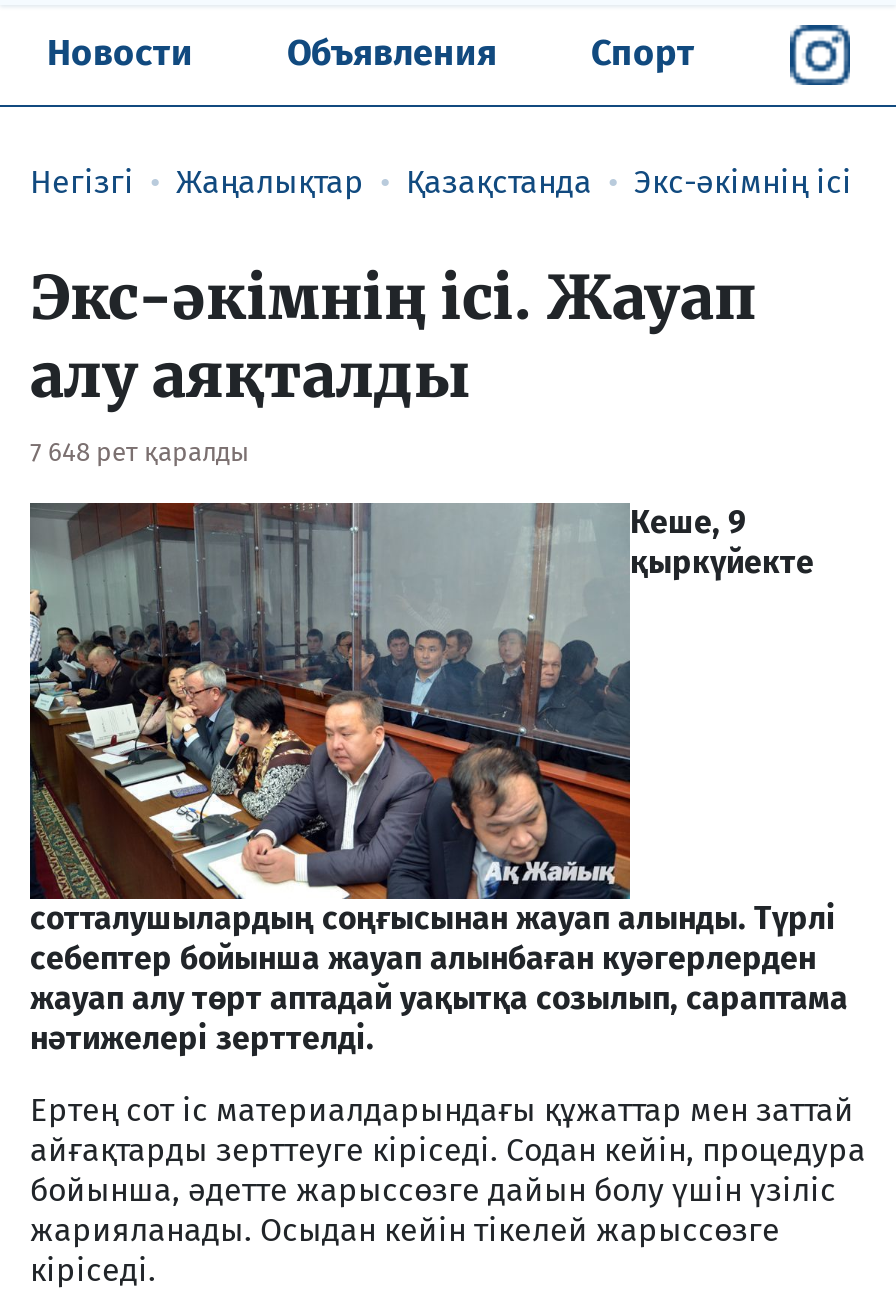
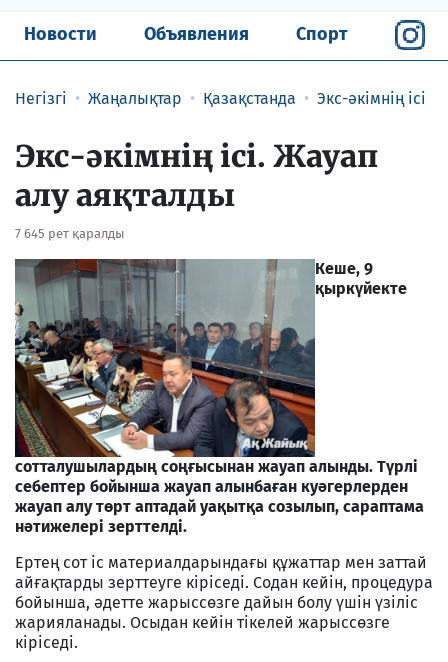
[30,436,250,466] 7 648 рет қаралды -> [15,226,125,241] 7 645 рет қаралды

